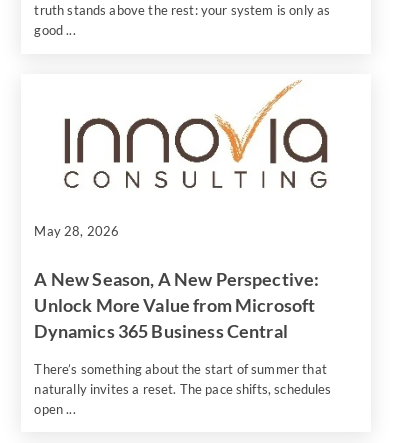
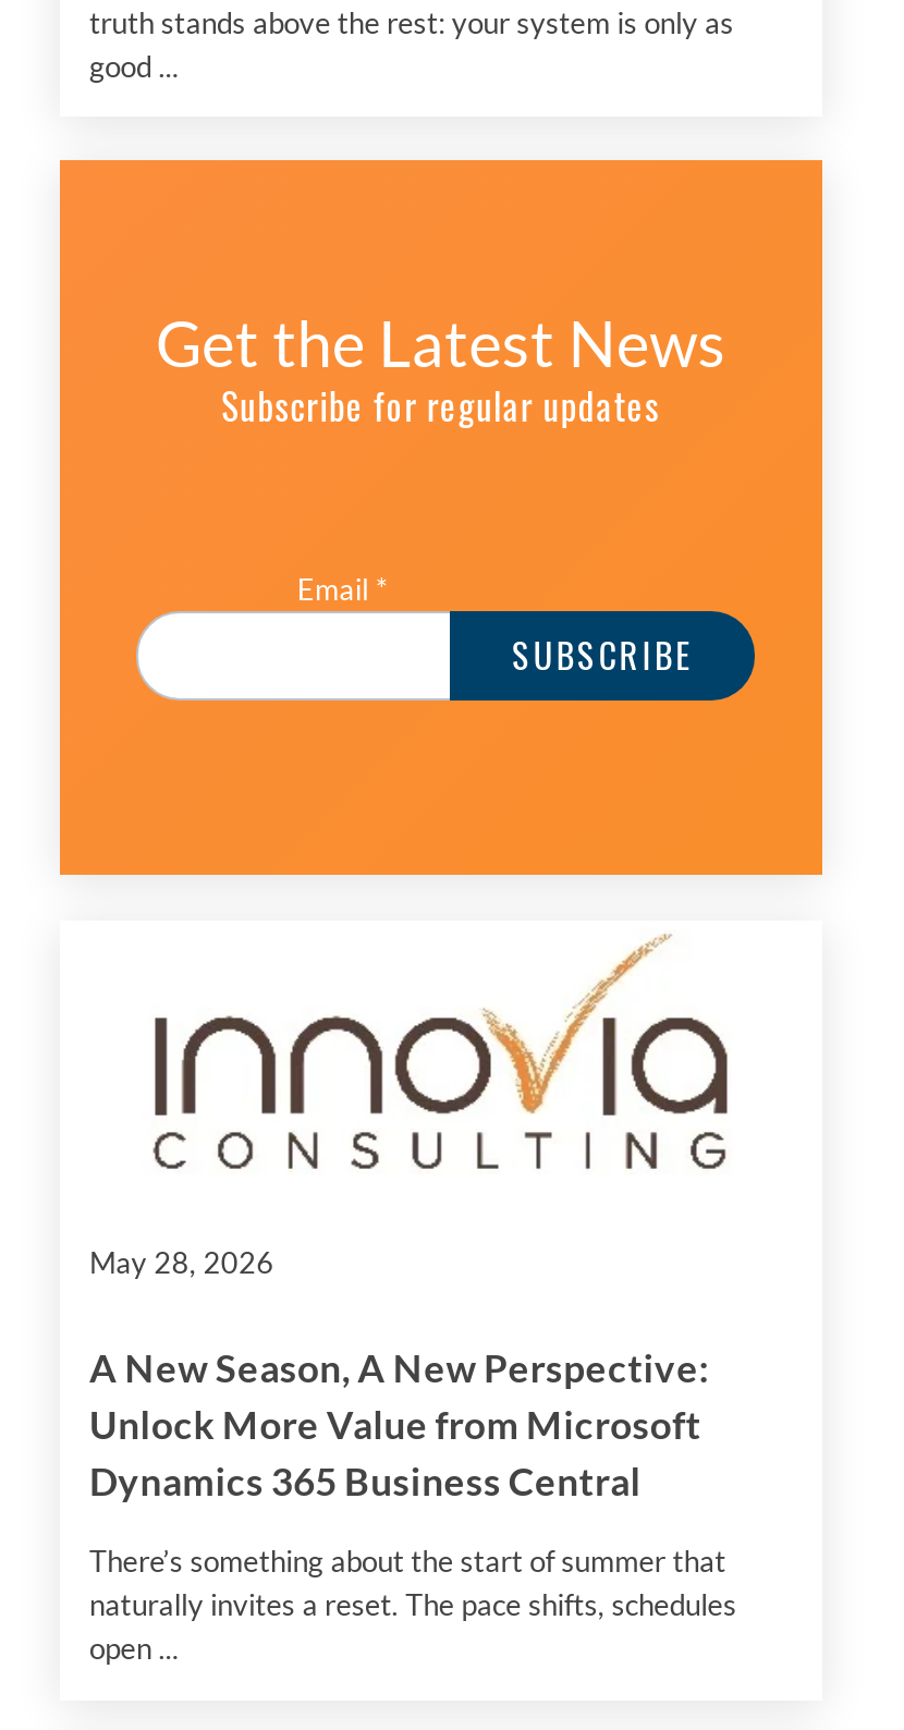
none -> [58,157,824,878] [image] | Get the Latest News | Subscribe for regular updates
none -> [297,573,387,607] Email *

